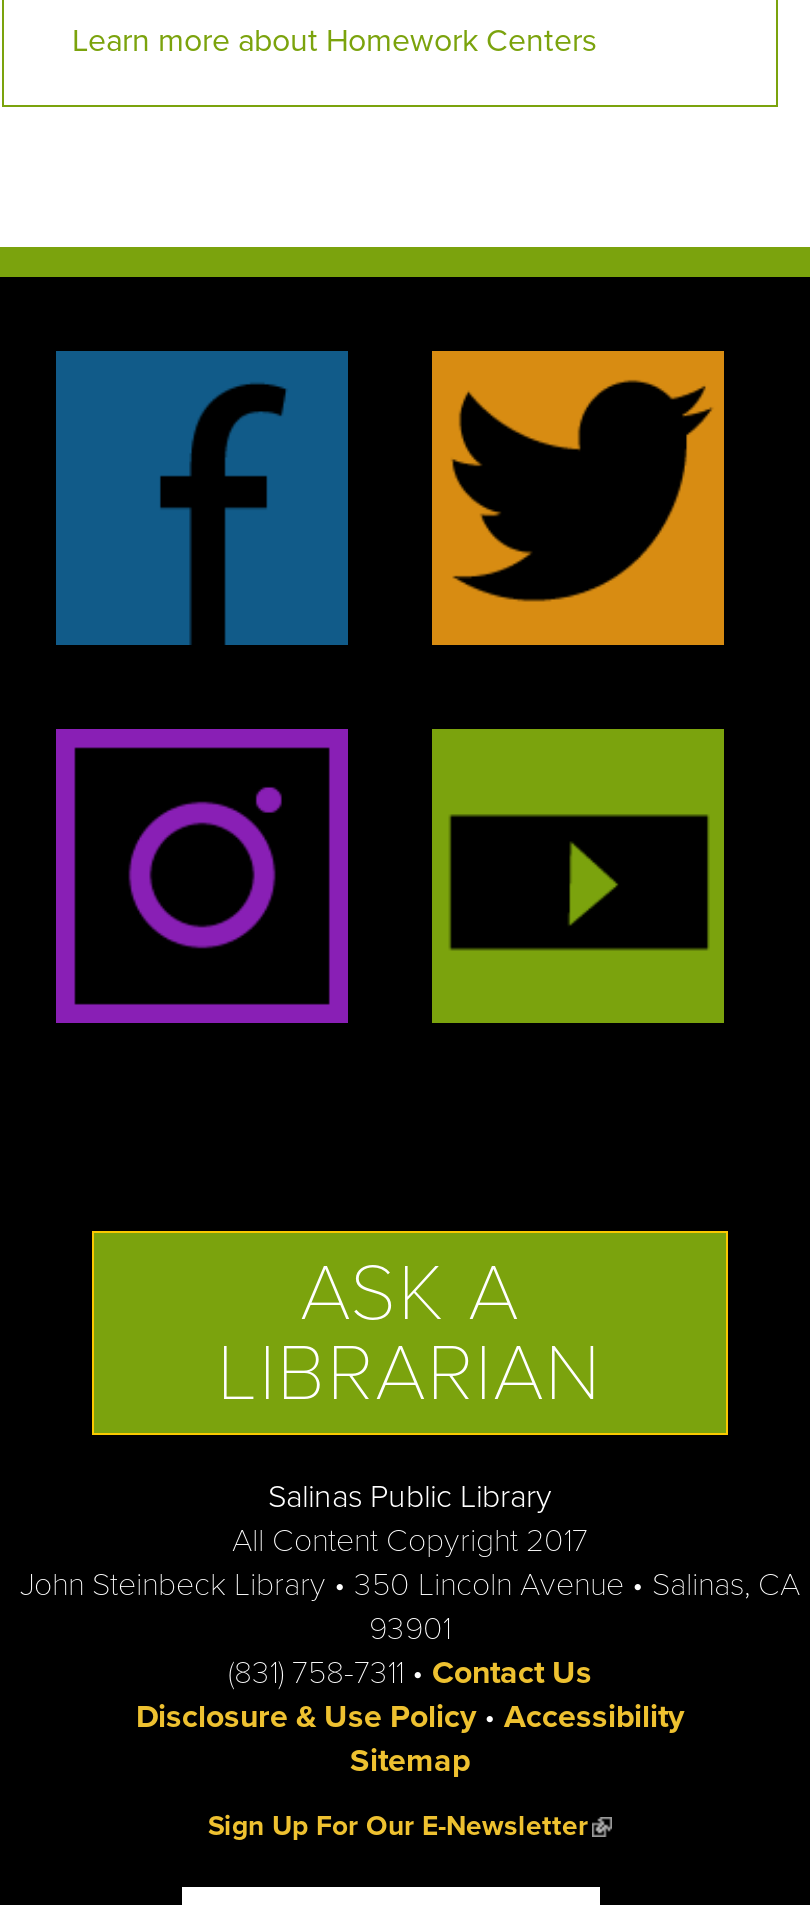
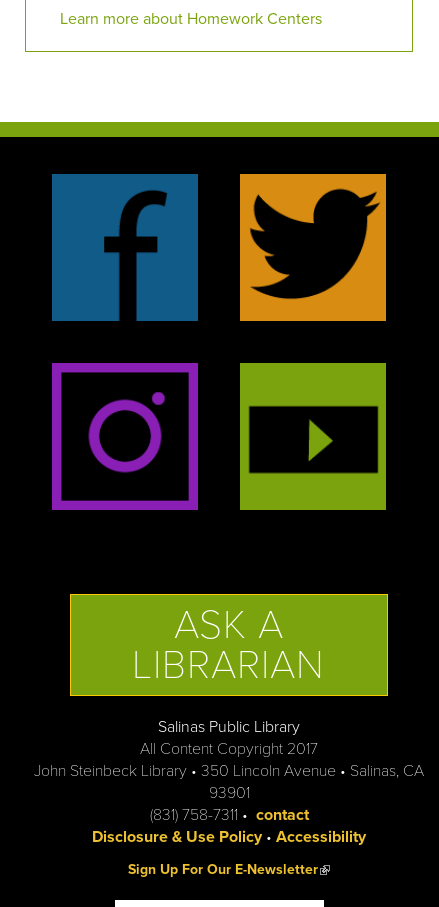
[228,1653,592,1693] (831) 758-7311 • Contact Us -> [149,805,308,825] (831) 758-7311 • contact
[350,1741,470,1781] Sitemap -> none

